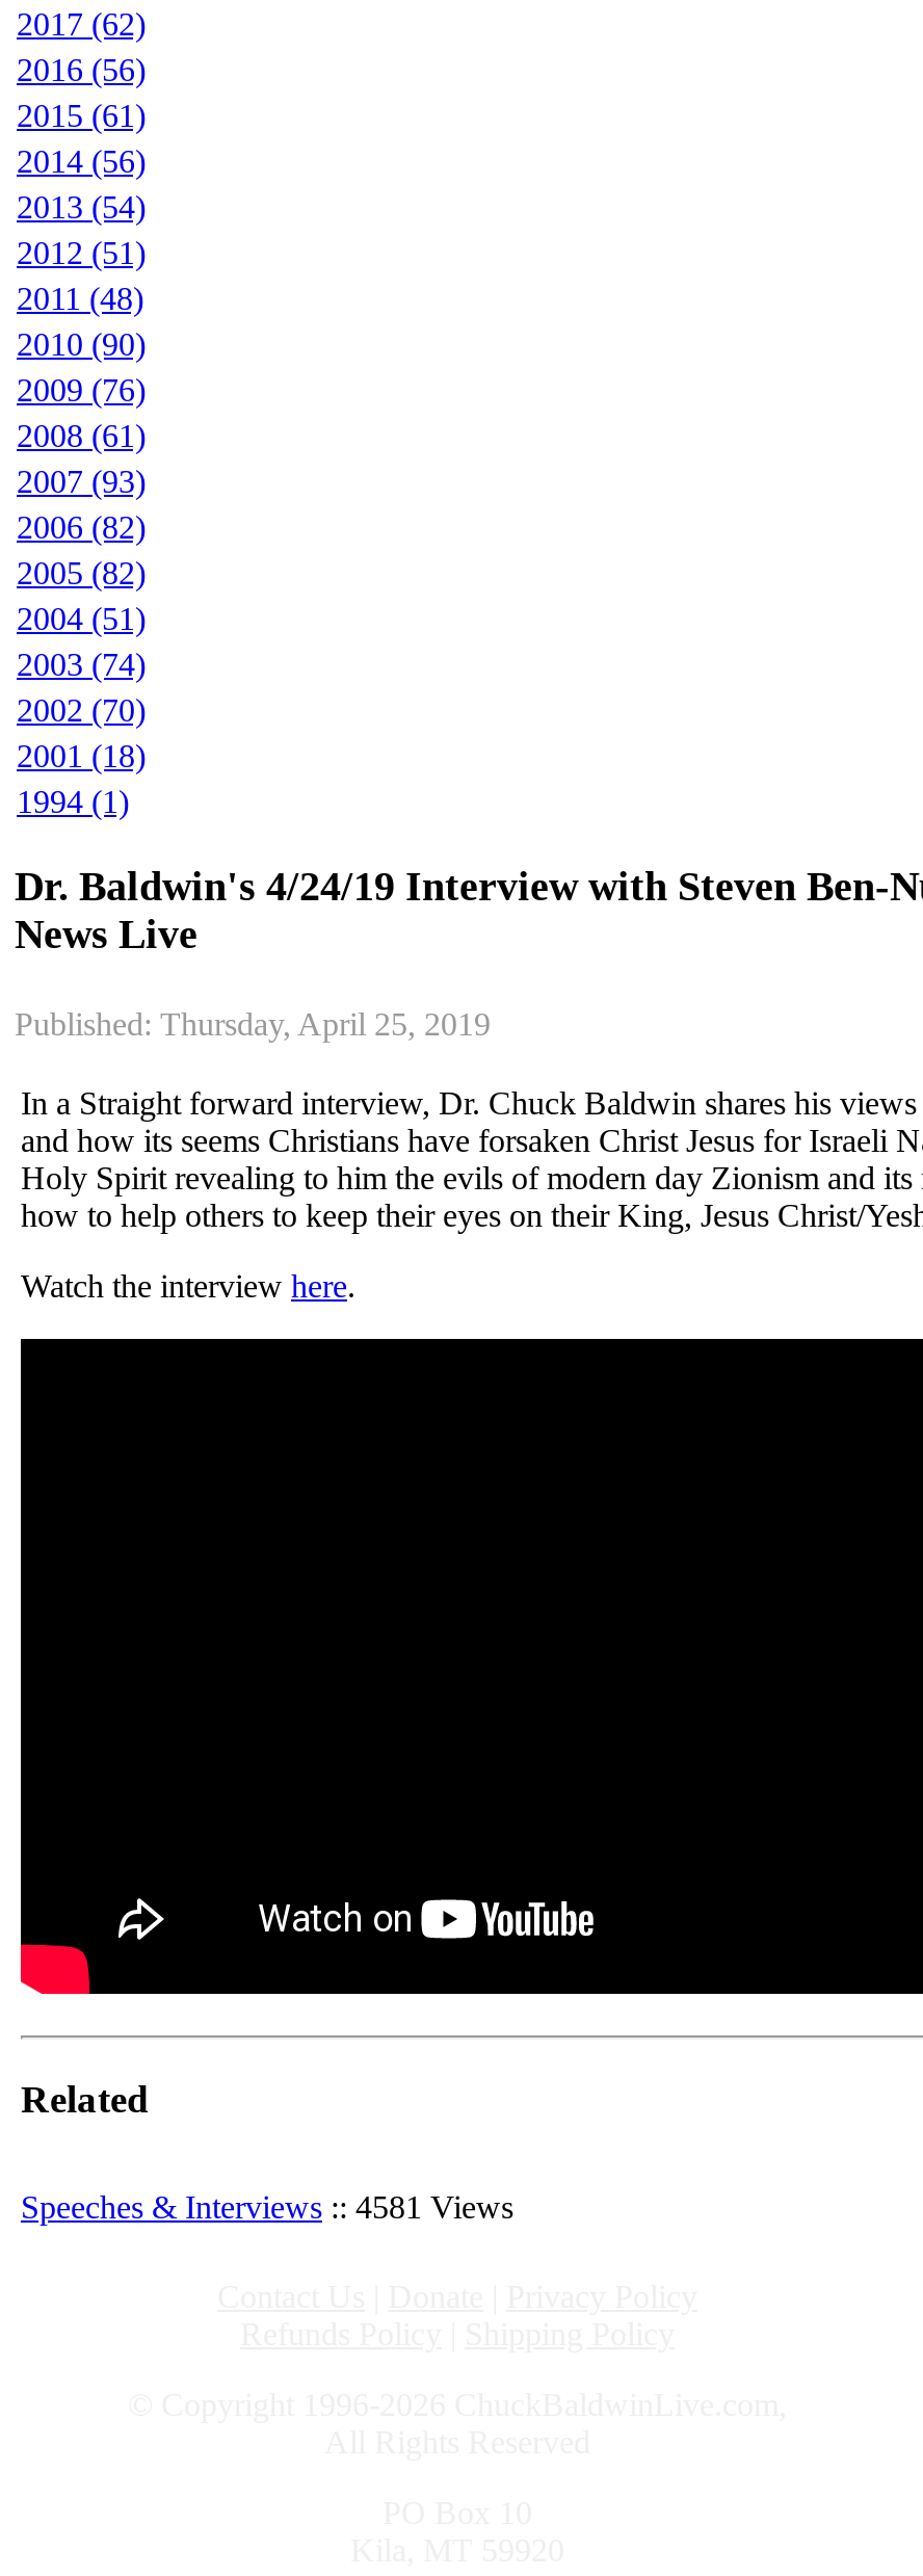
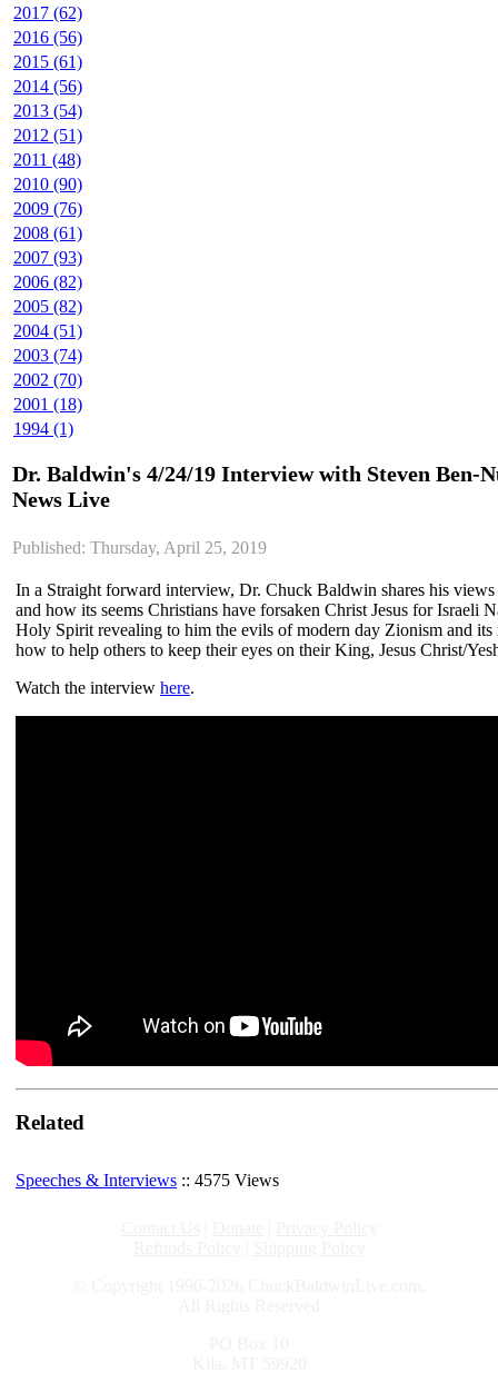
[21,2188,513,2224] Speeches & Interviews:: 4581 Views -> [16,1170,279,1189] Speeches & Interviews:: 4575 Views

